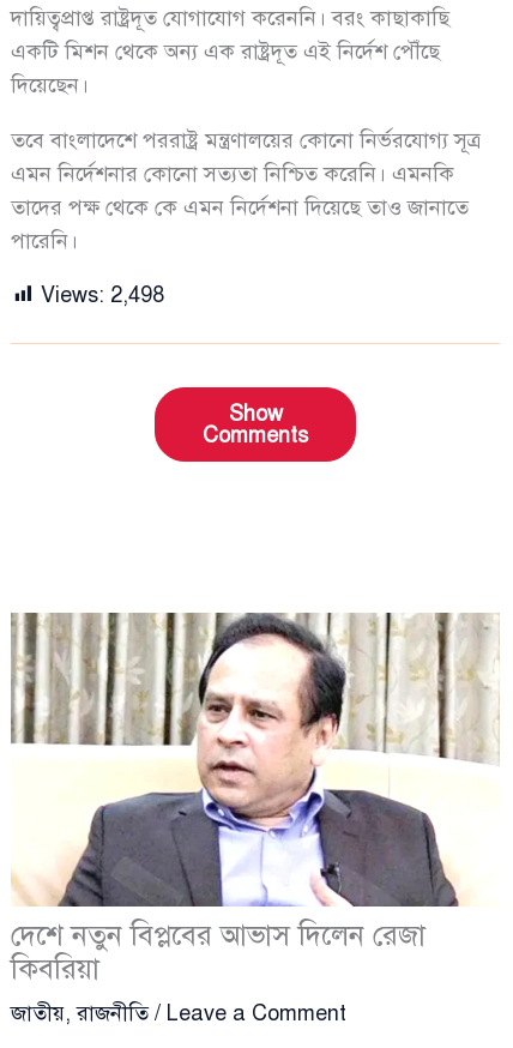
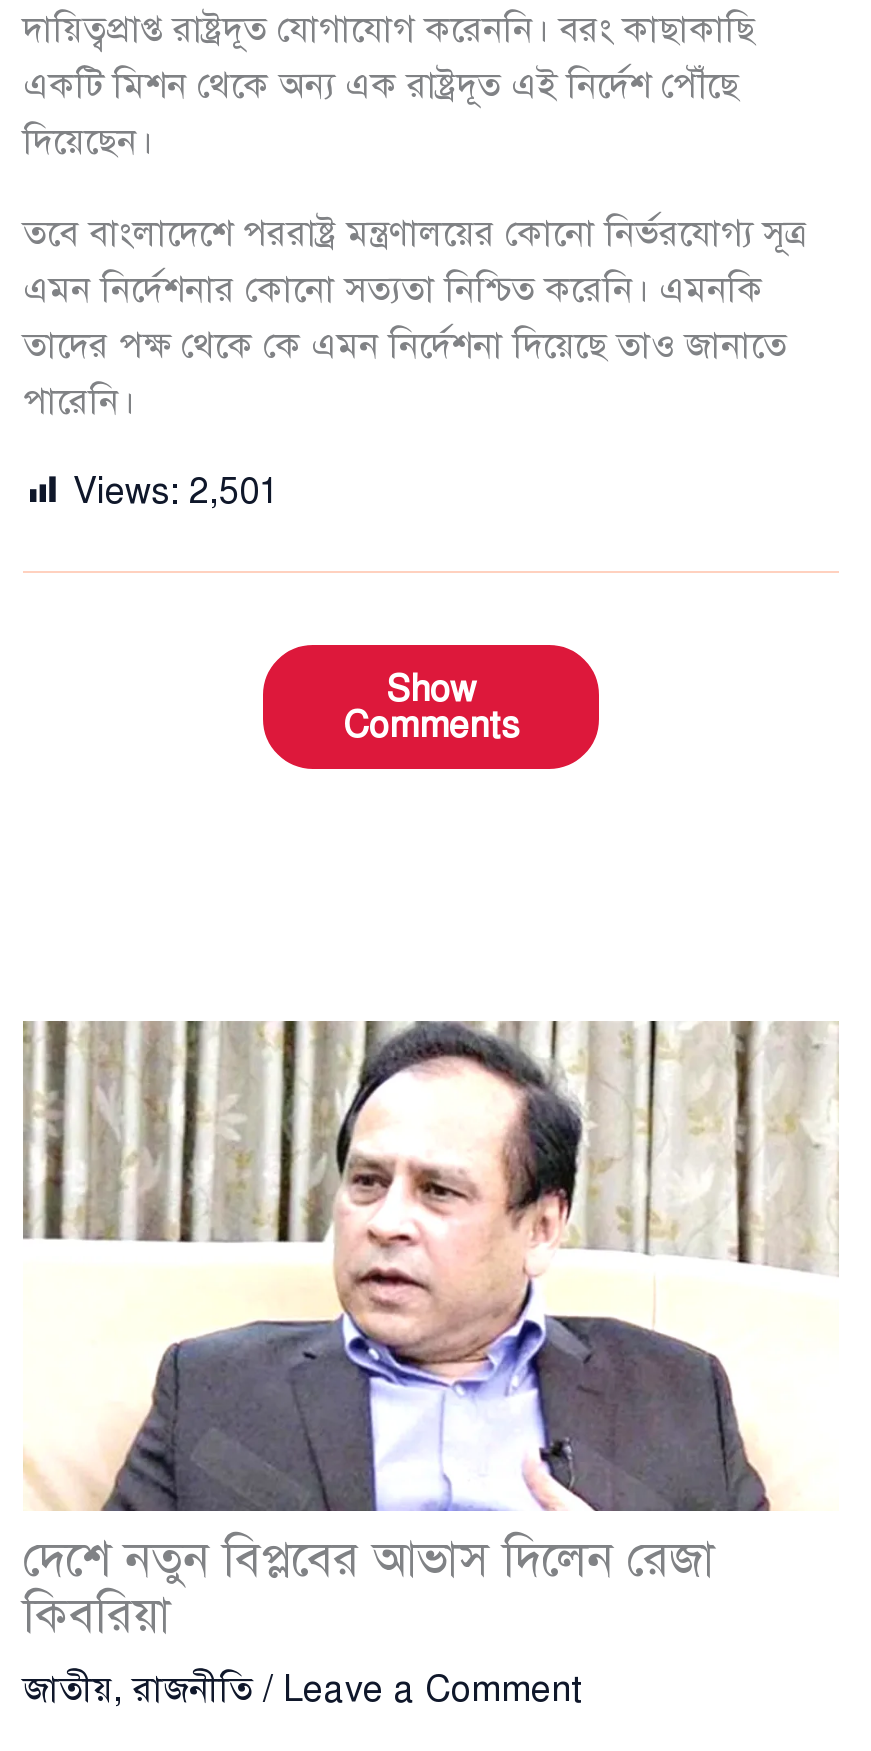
[41,282,164,308] Views: 2,498 -> [73,470,279,514] Views: 2,501

